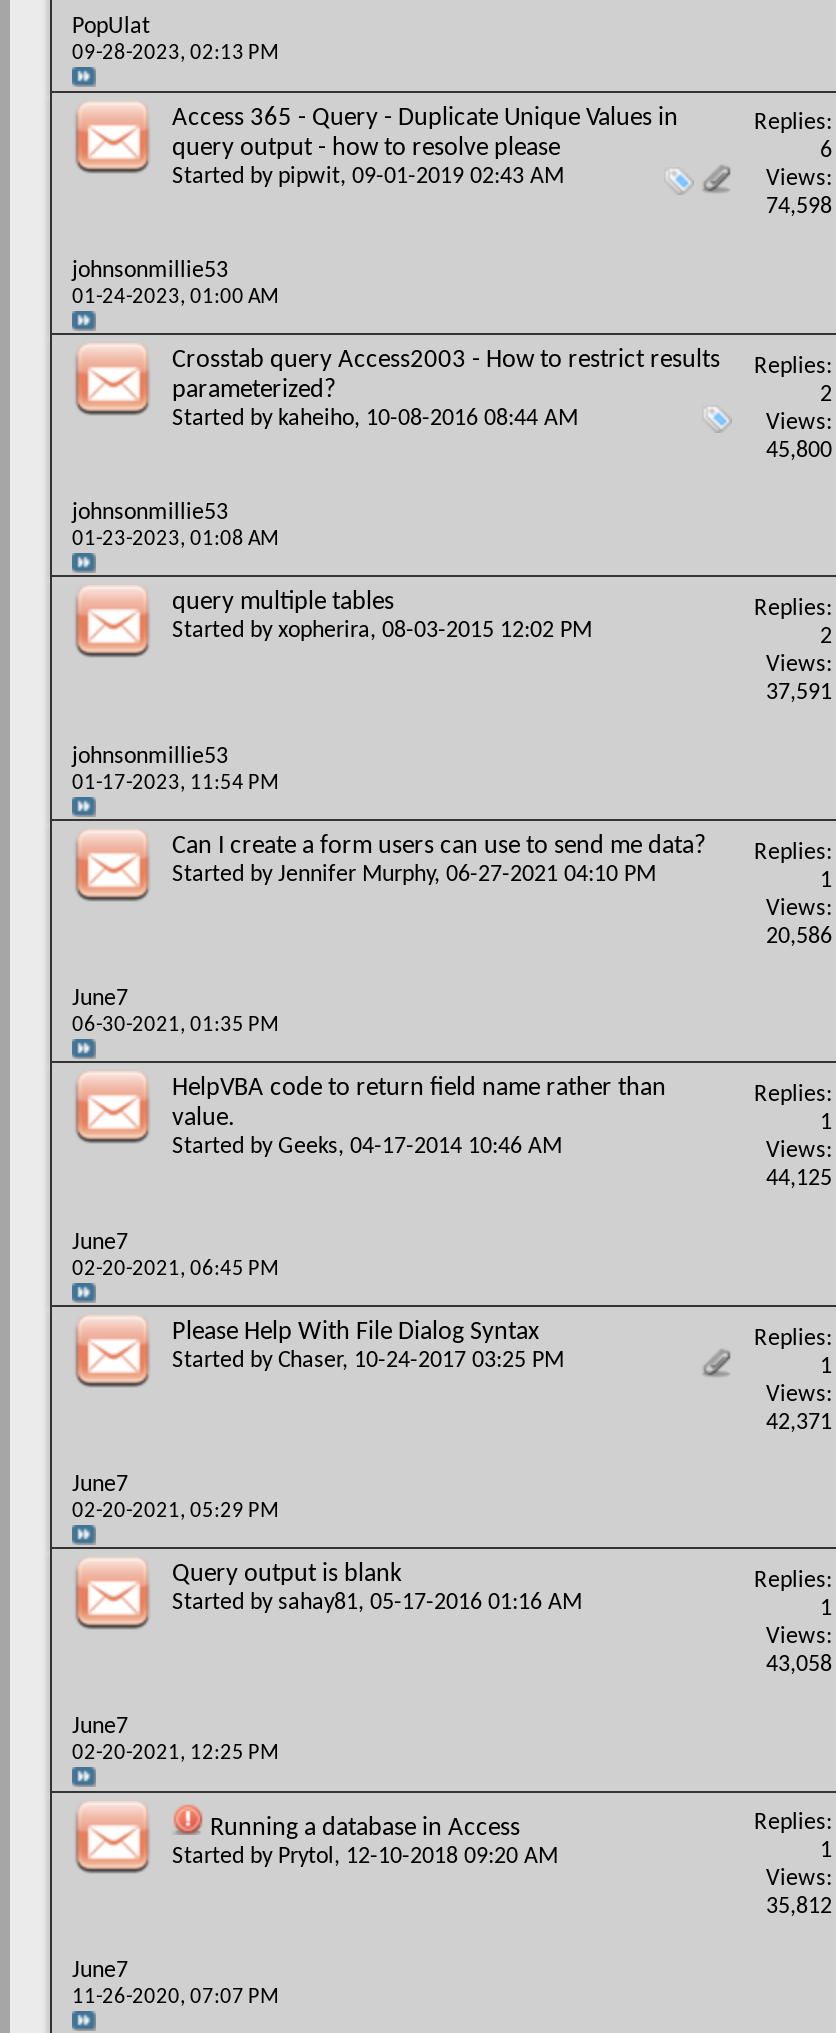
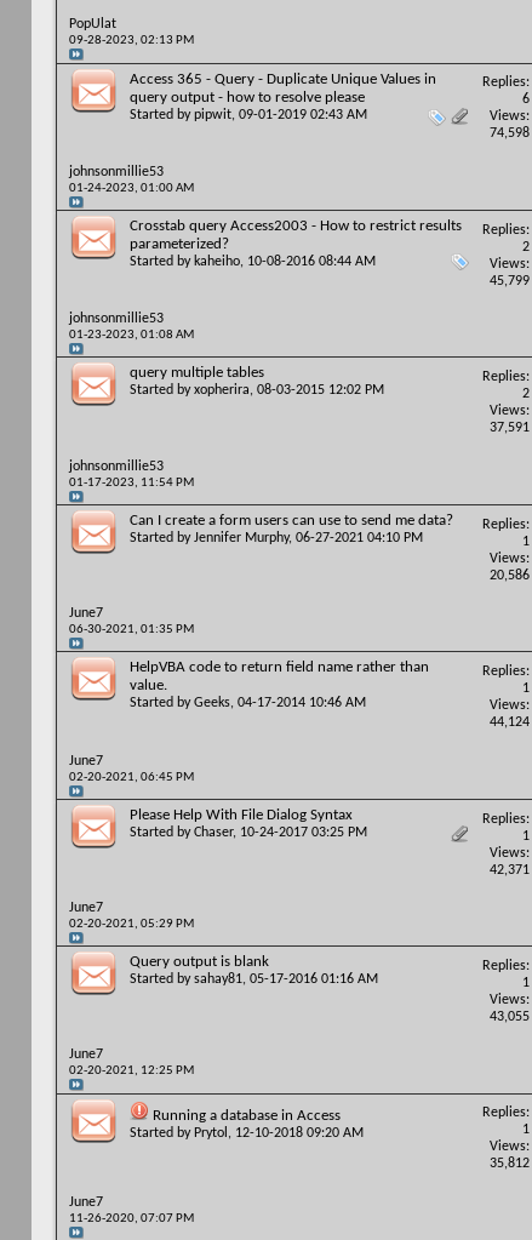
[766,438,832,462] 45,800 -> [490,274,530,288] 45,799
[766,1167,832,1191] 44,125 -> [490,715,530,730] 44,124
[766,1653,832,1677] 43,058 -> [490,1010,530,1024] 43,055

